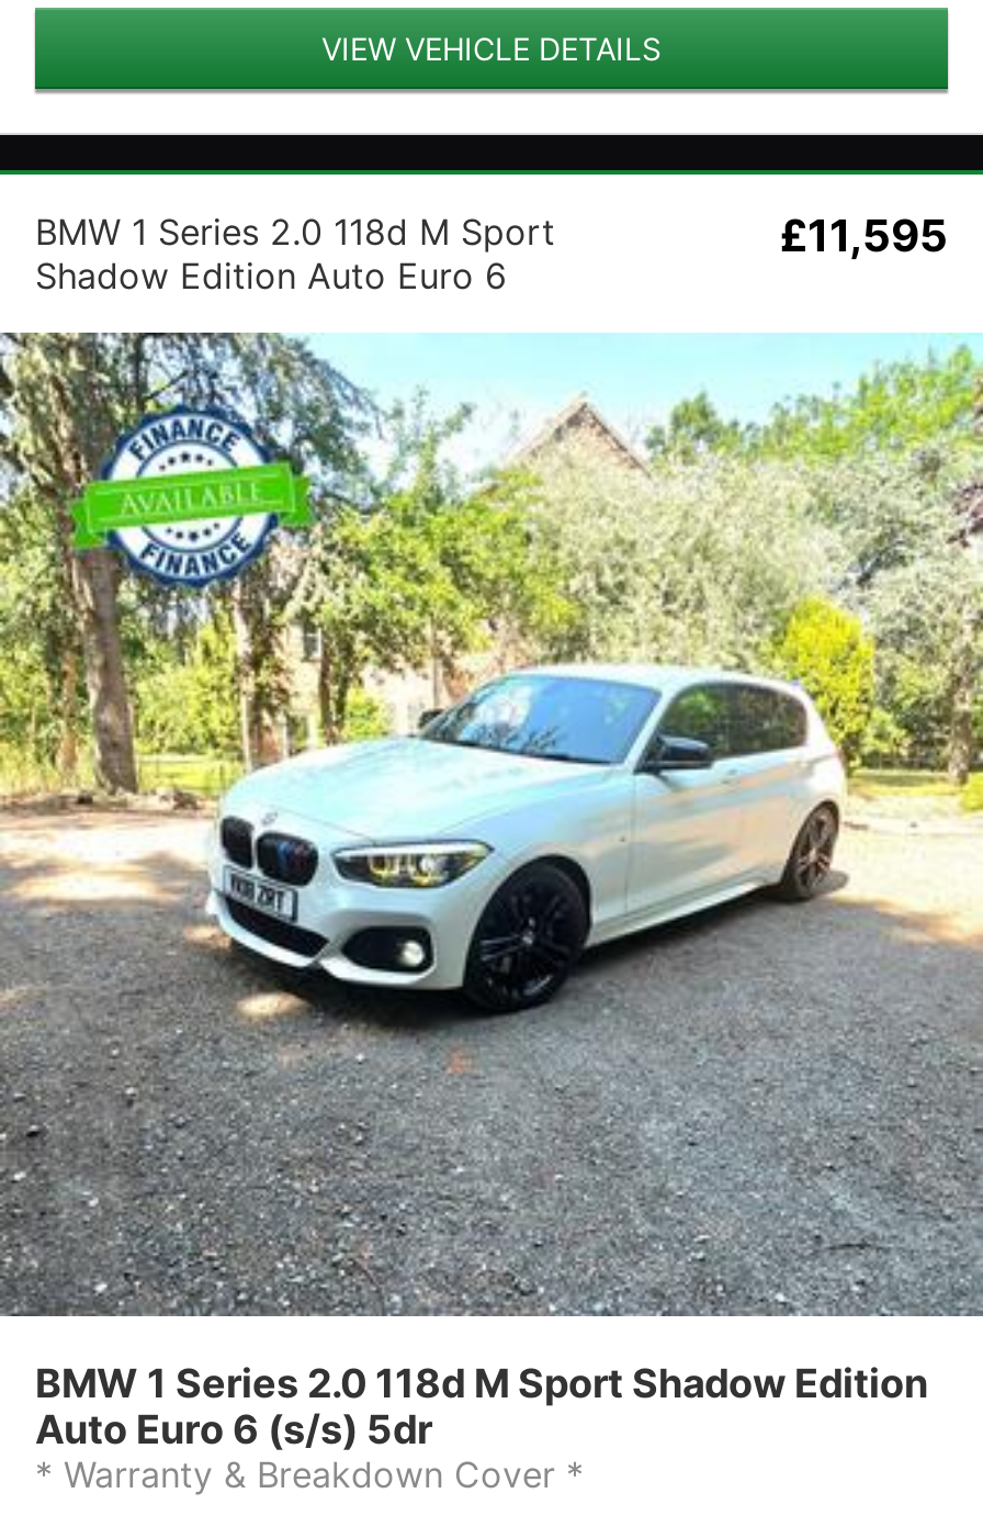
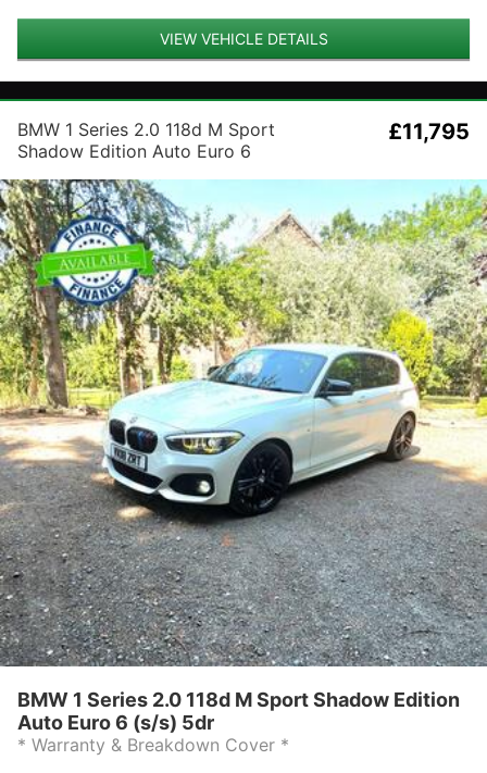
[779,210,948,263] £11,595 -> [388,119,470,145] £11,795

